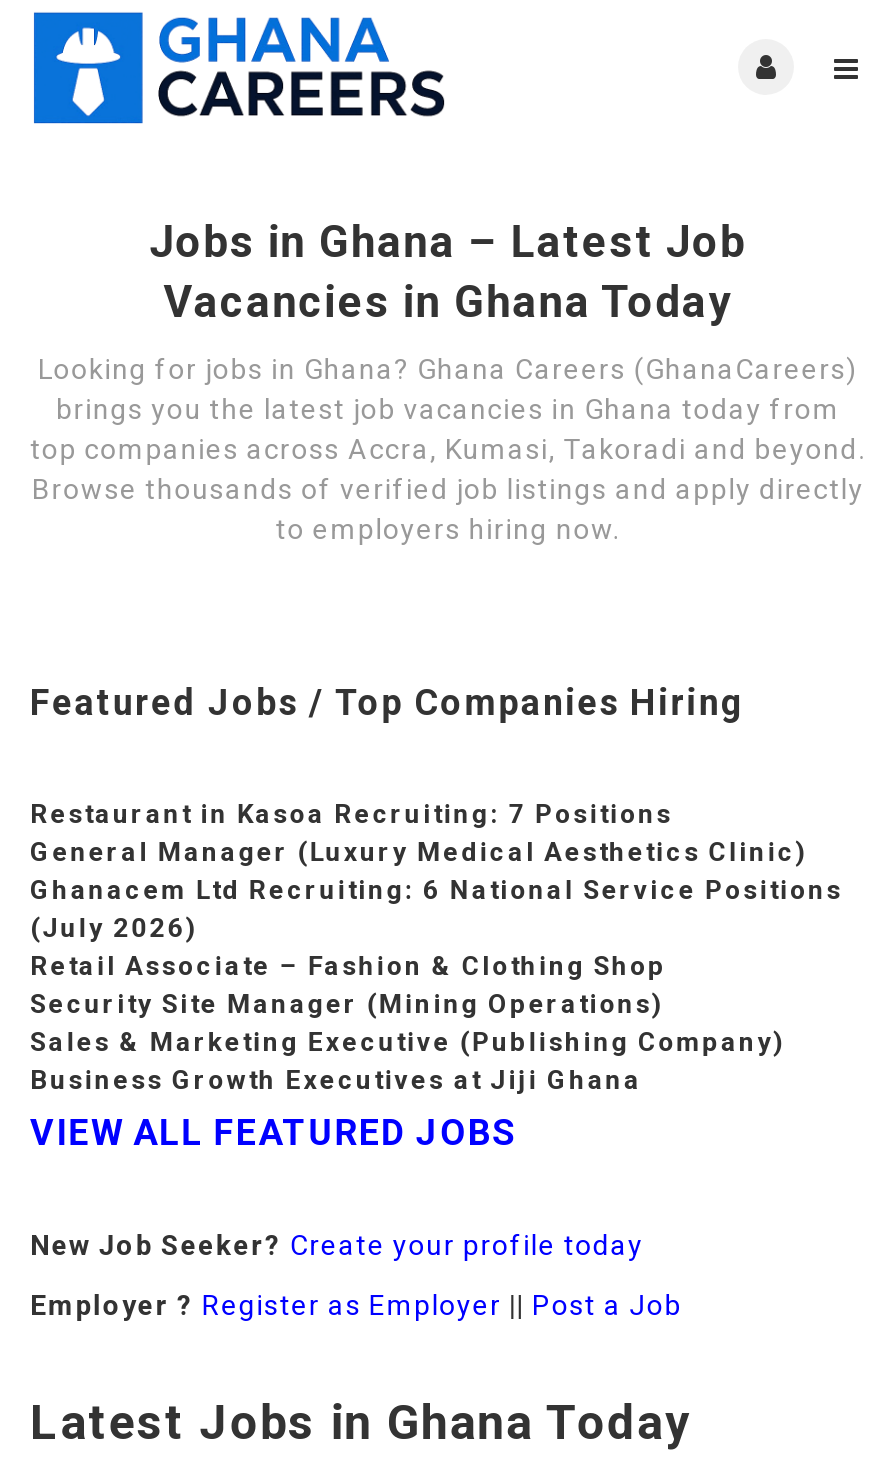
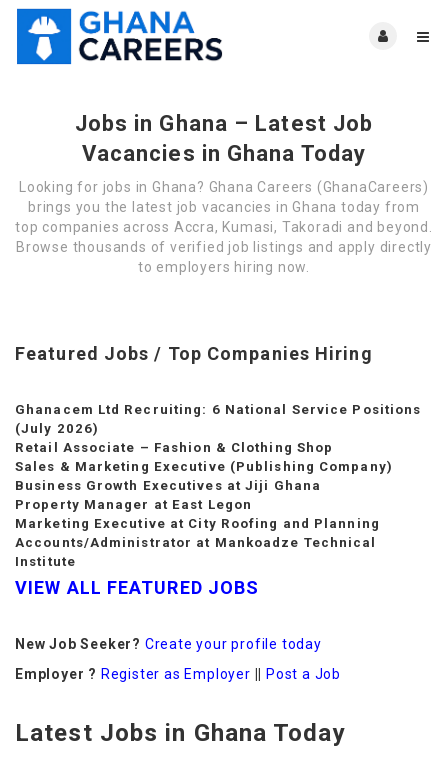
[30,798,808,866] Restaurant in Kasoa Recruiting: 7 Positions | General Manager (Luxury Medical Aesthetics Clinic) -> none
moved [30,874,843,980] -> [15,402,421,455]: Ghanacem Ltd Recruiting: 6 National Service Positions | (July 2026) | Retail Associate – Fashion & Clothing Shop
[30,988,664,1018] Security Site Manager (Mining Operations) -> none
moved [30,1026,786,1094] -> [15,459,393,493]: Sales & Marketing Executive (Publishing Company) | Business Growth Executives at Jiji Ghana
none -> [15,497,380,569] Property Manager at East Legon | Marketing Executive at City Roofing and Planning | Accounts/Administrator at Mankoadze Technical | Institute

